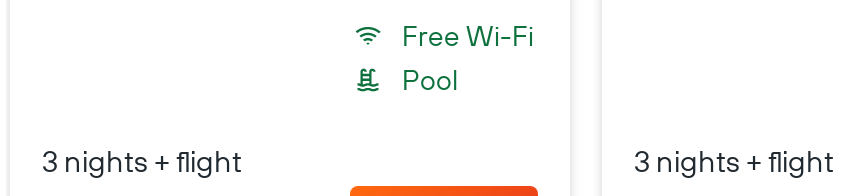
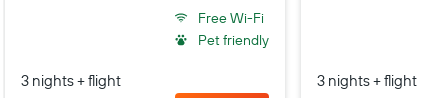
[402,62,458,98] Pool -> [198,31,269,49] Pet friendly

